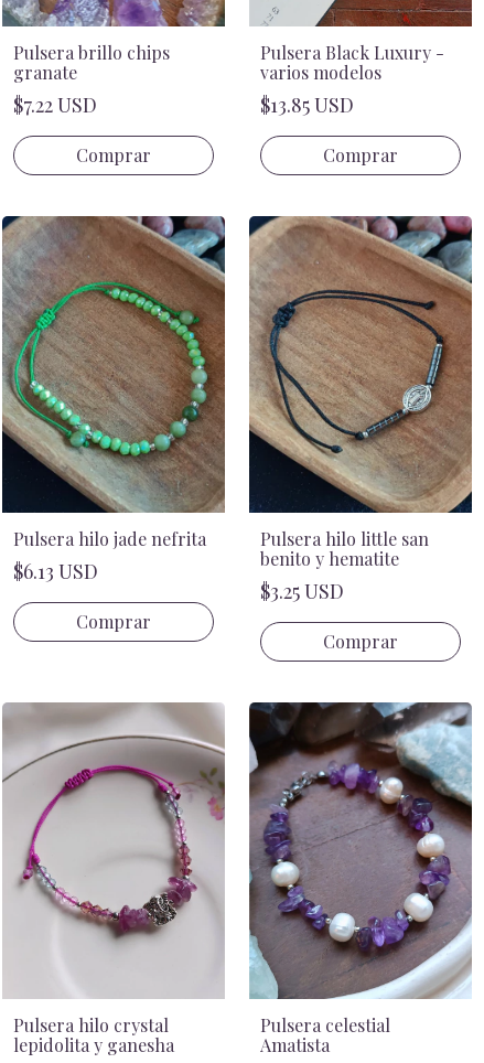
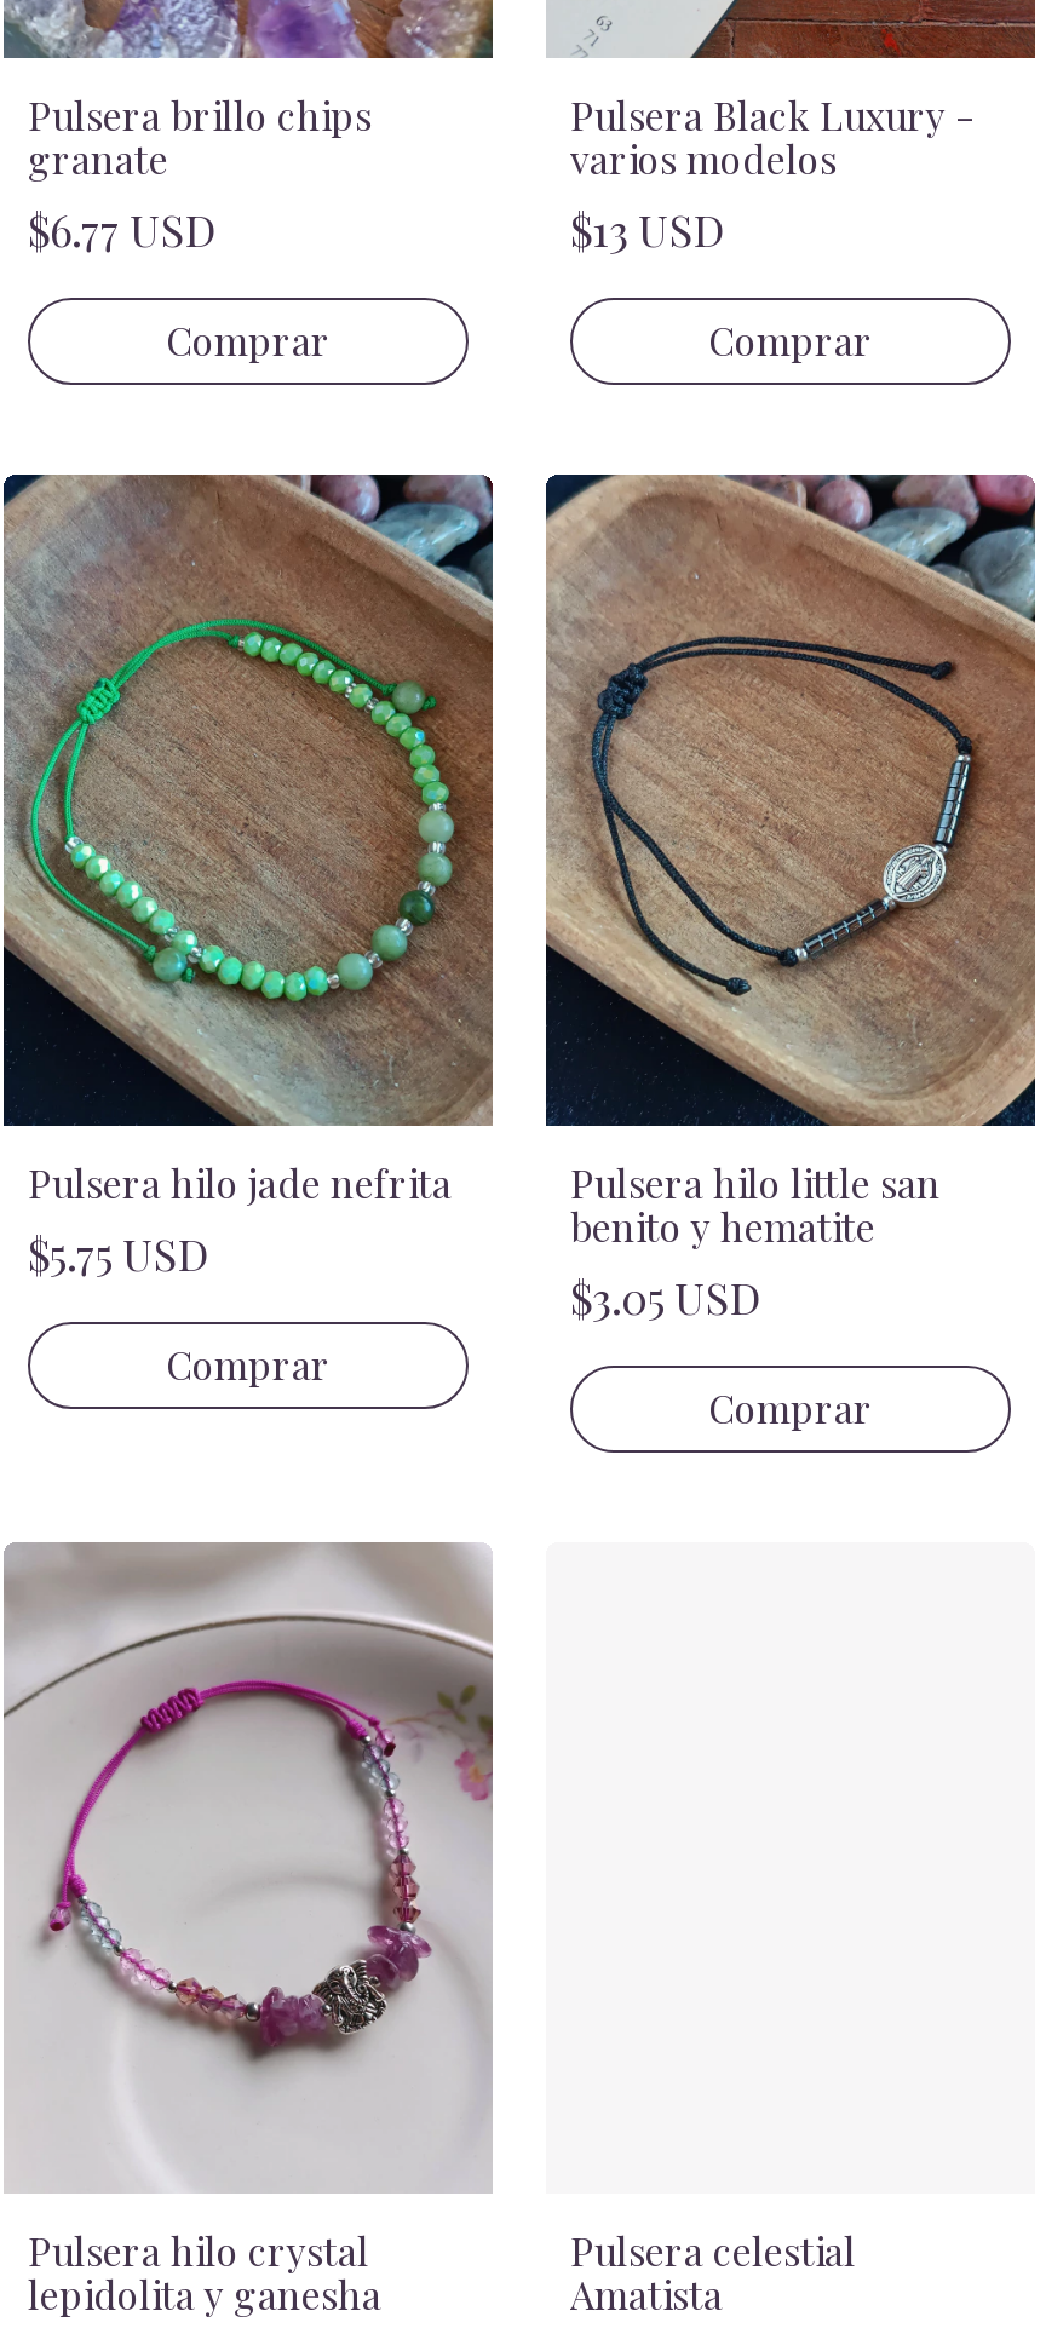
[13,91,97,118] $7.22 USD -> [28,200,217,258] $6.77 USD
[260,91,354,118] $13.85 USD -> [570,200,725,258] $13 USD
[13,558,98,584] $6.13 USD -> [28,1225,209,1283] $5.75 USD
[260,578,344,604] $3.25 USD -> [570,1269,761,1327] $3.05 USD
[248,701,473,1000] [image] -> none

